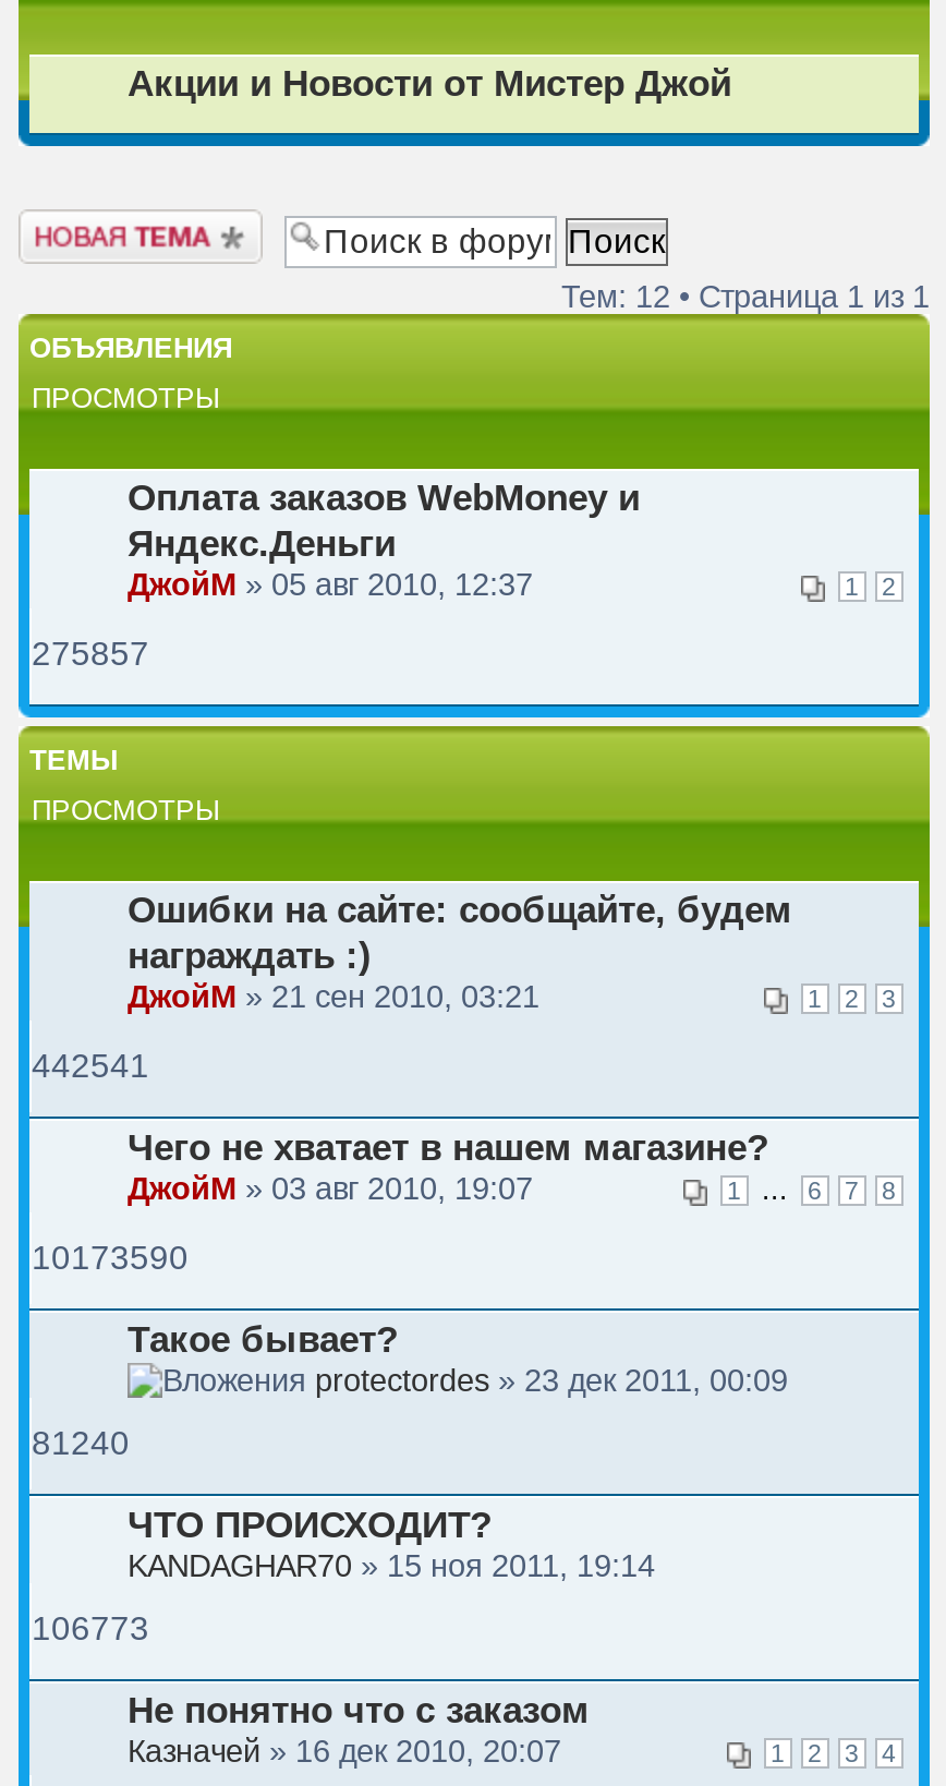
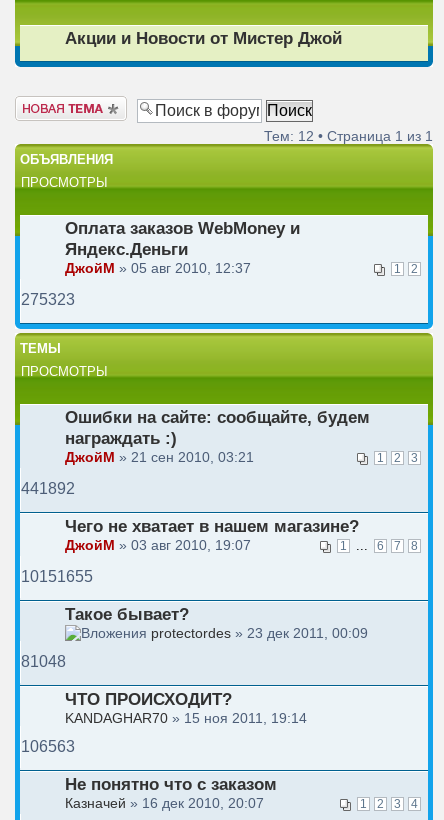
[32,635,149,672] 275857 -> [21,291,75,308] 275323
[32,1047,149,1084] 442541 -> [21,480,75,497] 441892
[32,1239,189,1276] 10173590 -> [21,568,93,585] 10151655
[32,1424,130,1461] 81240 -> [21,653,66,670] 81048
[32,1609,149,1646] 106773 -> [21,738,75,755] 106563

